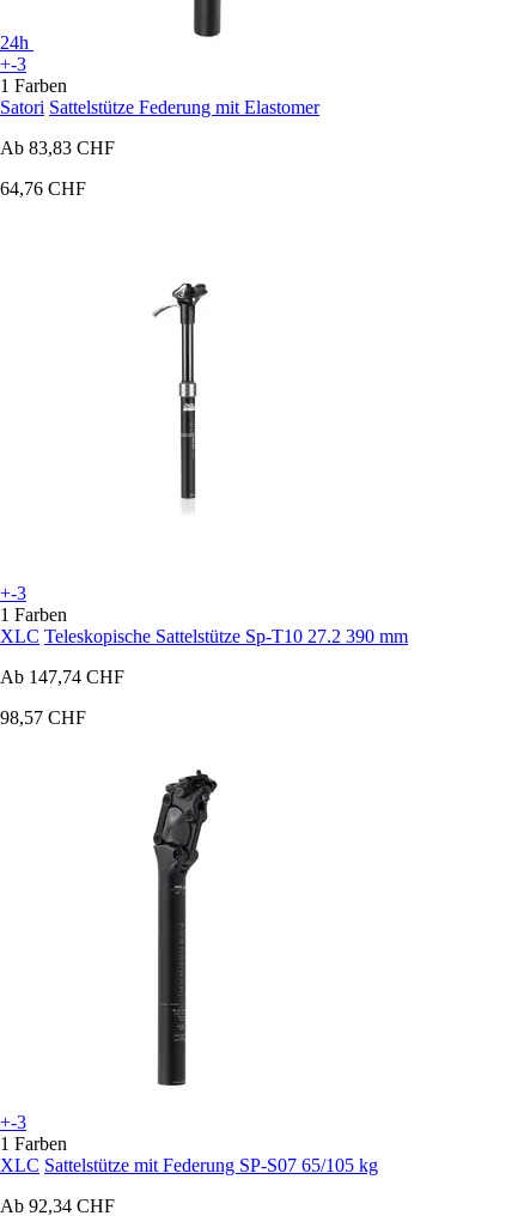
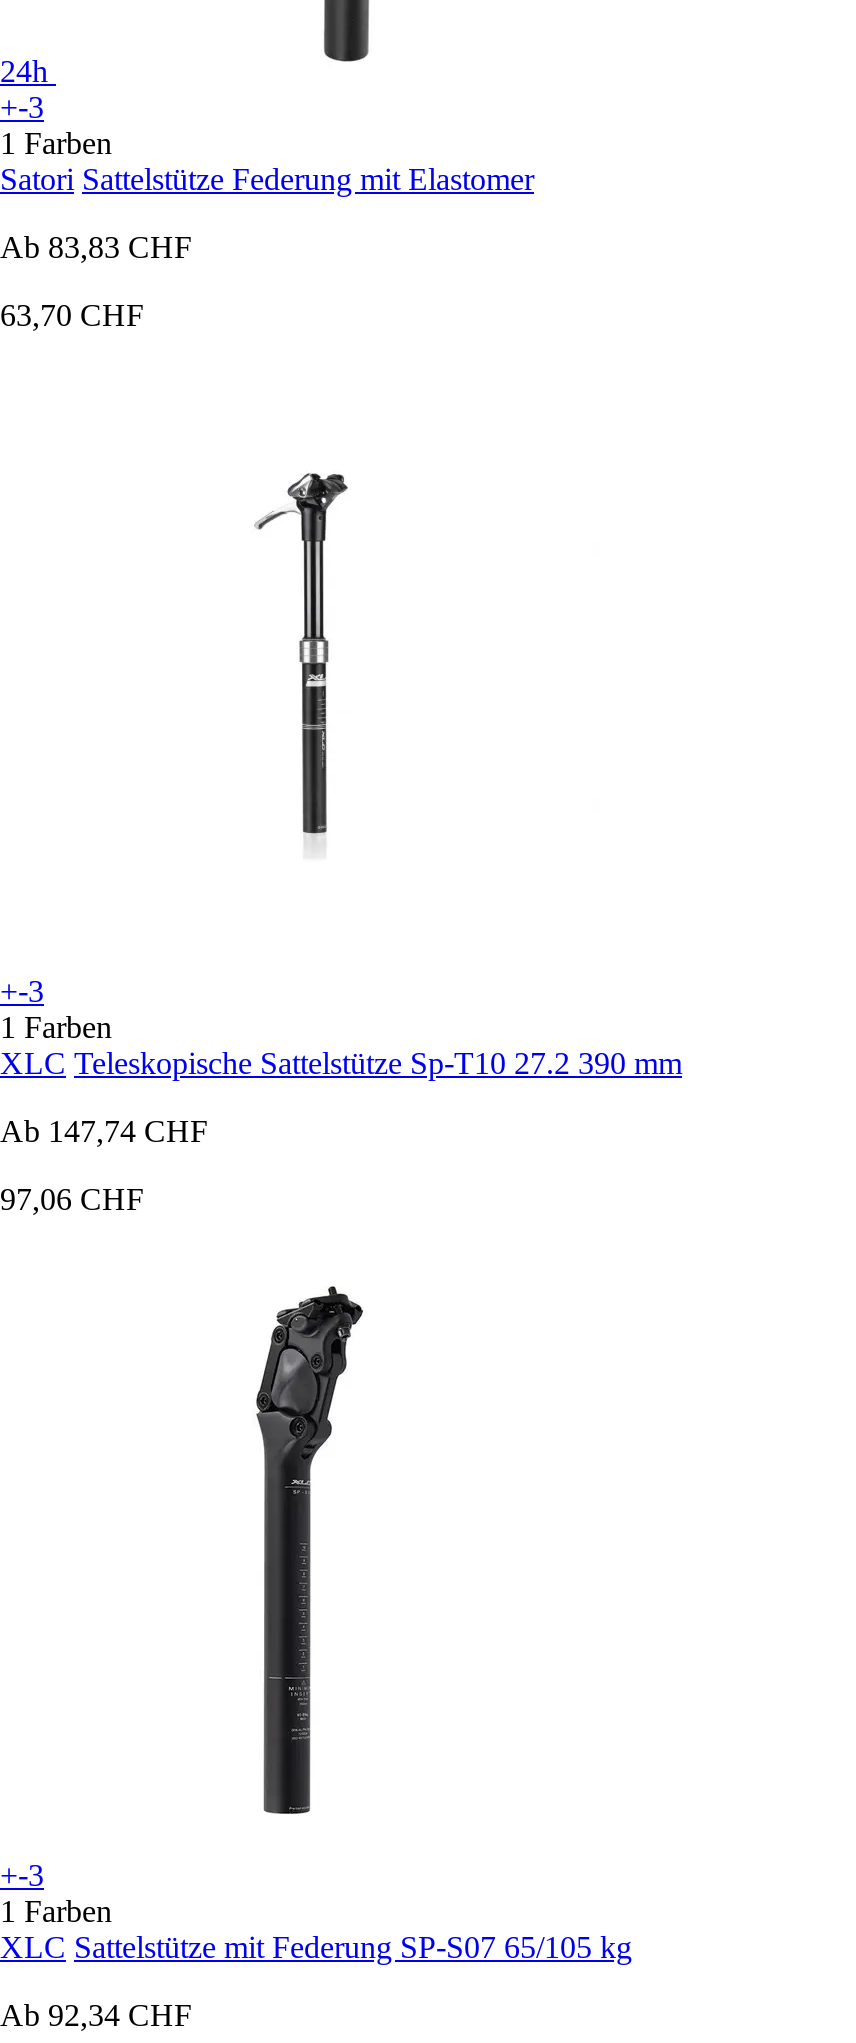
[0,179,86,199] 64,76 CHF -> [0,298,144,332] 63,70 CHF
[0,708,86,728] 98,57 CHF -> [0,1182,144,1216] 97,06 CHF

